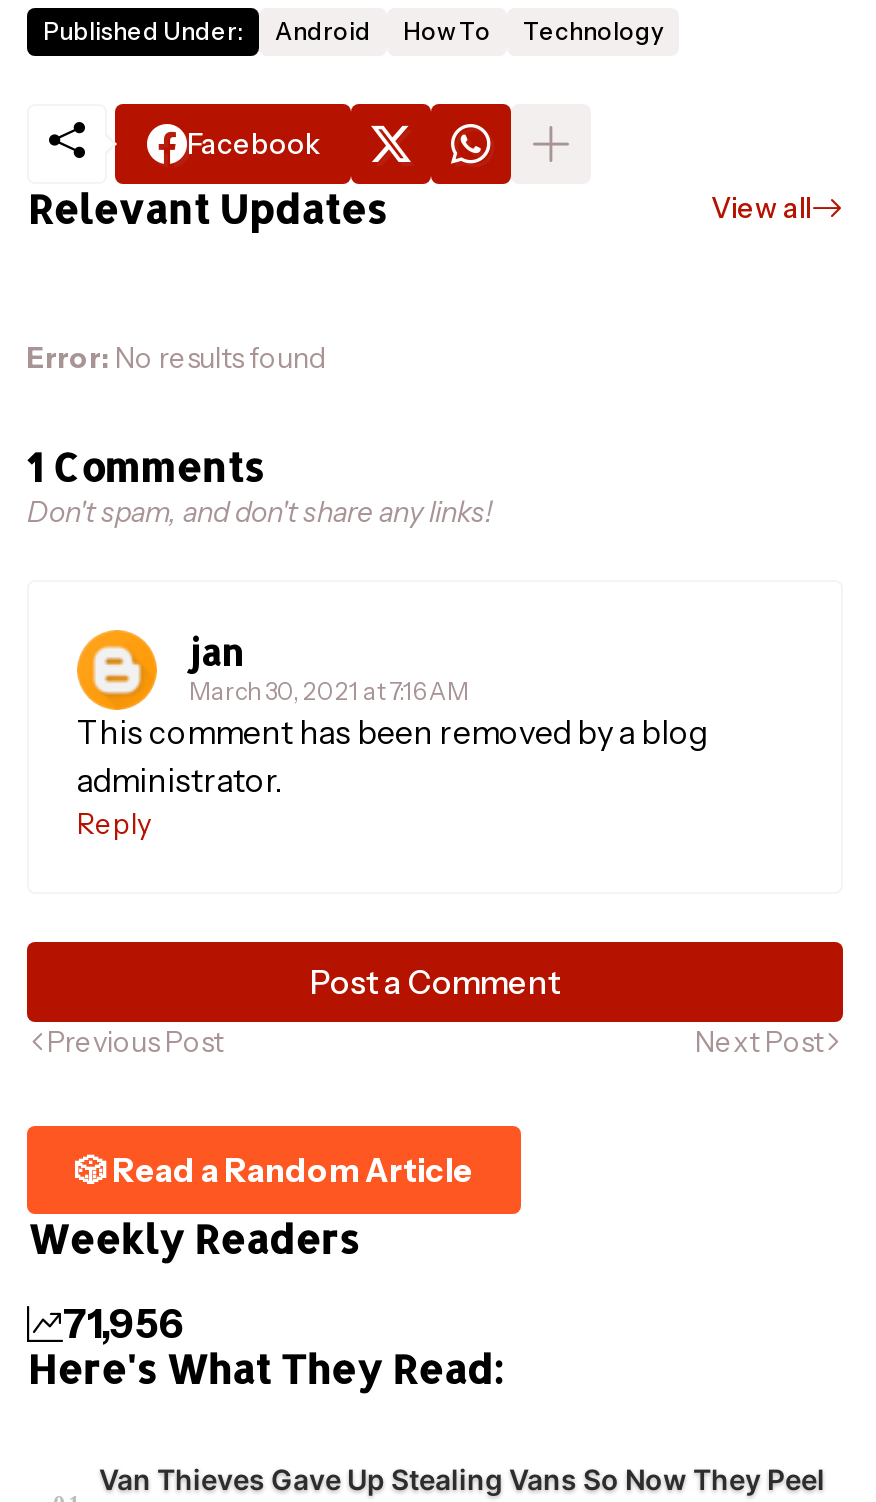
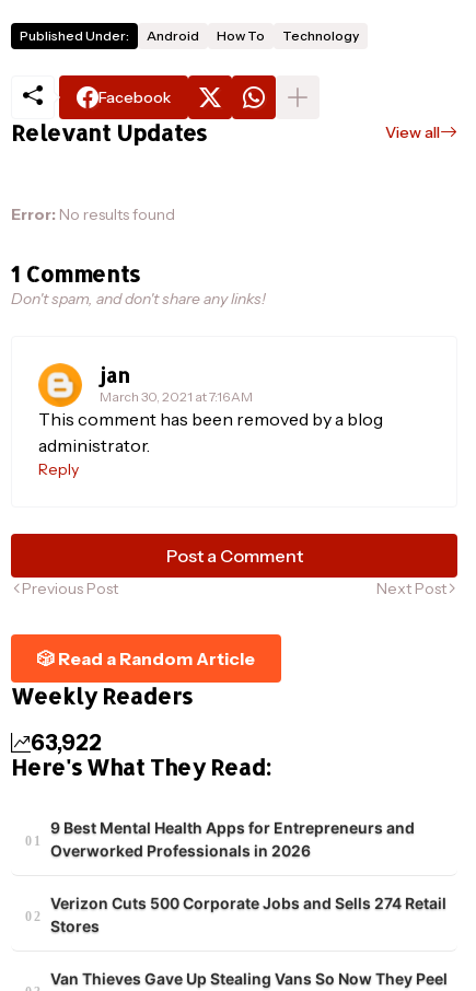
[63,1299,185,1347] 71,956 -> [31,729,102,755] 63,922
none -> [50,818,446,935] 9 Best Mental Health Apps for Entrepreneurs and | Overworked Professionals in 2026 | Verizon Cuts 500 Corporate Jobs and Sells 274 Retail | Stores

